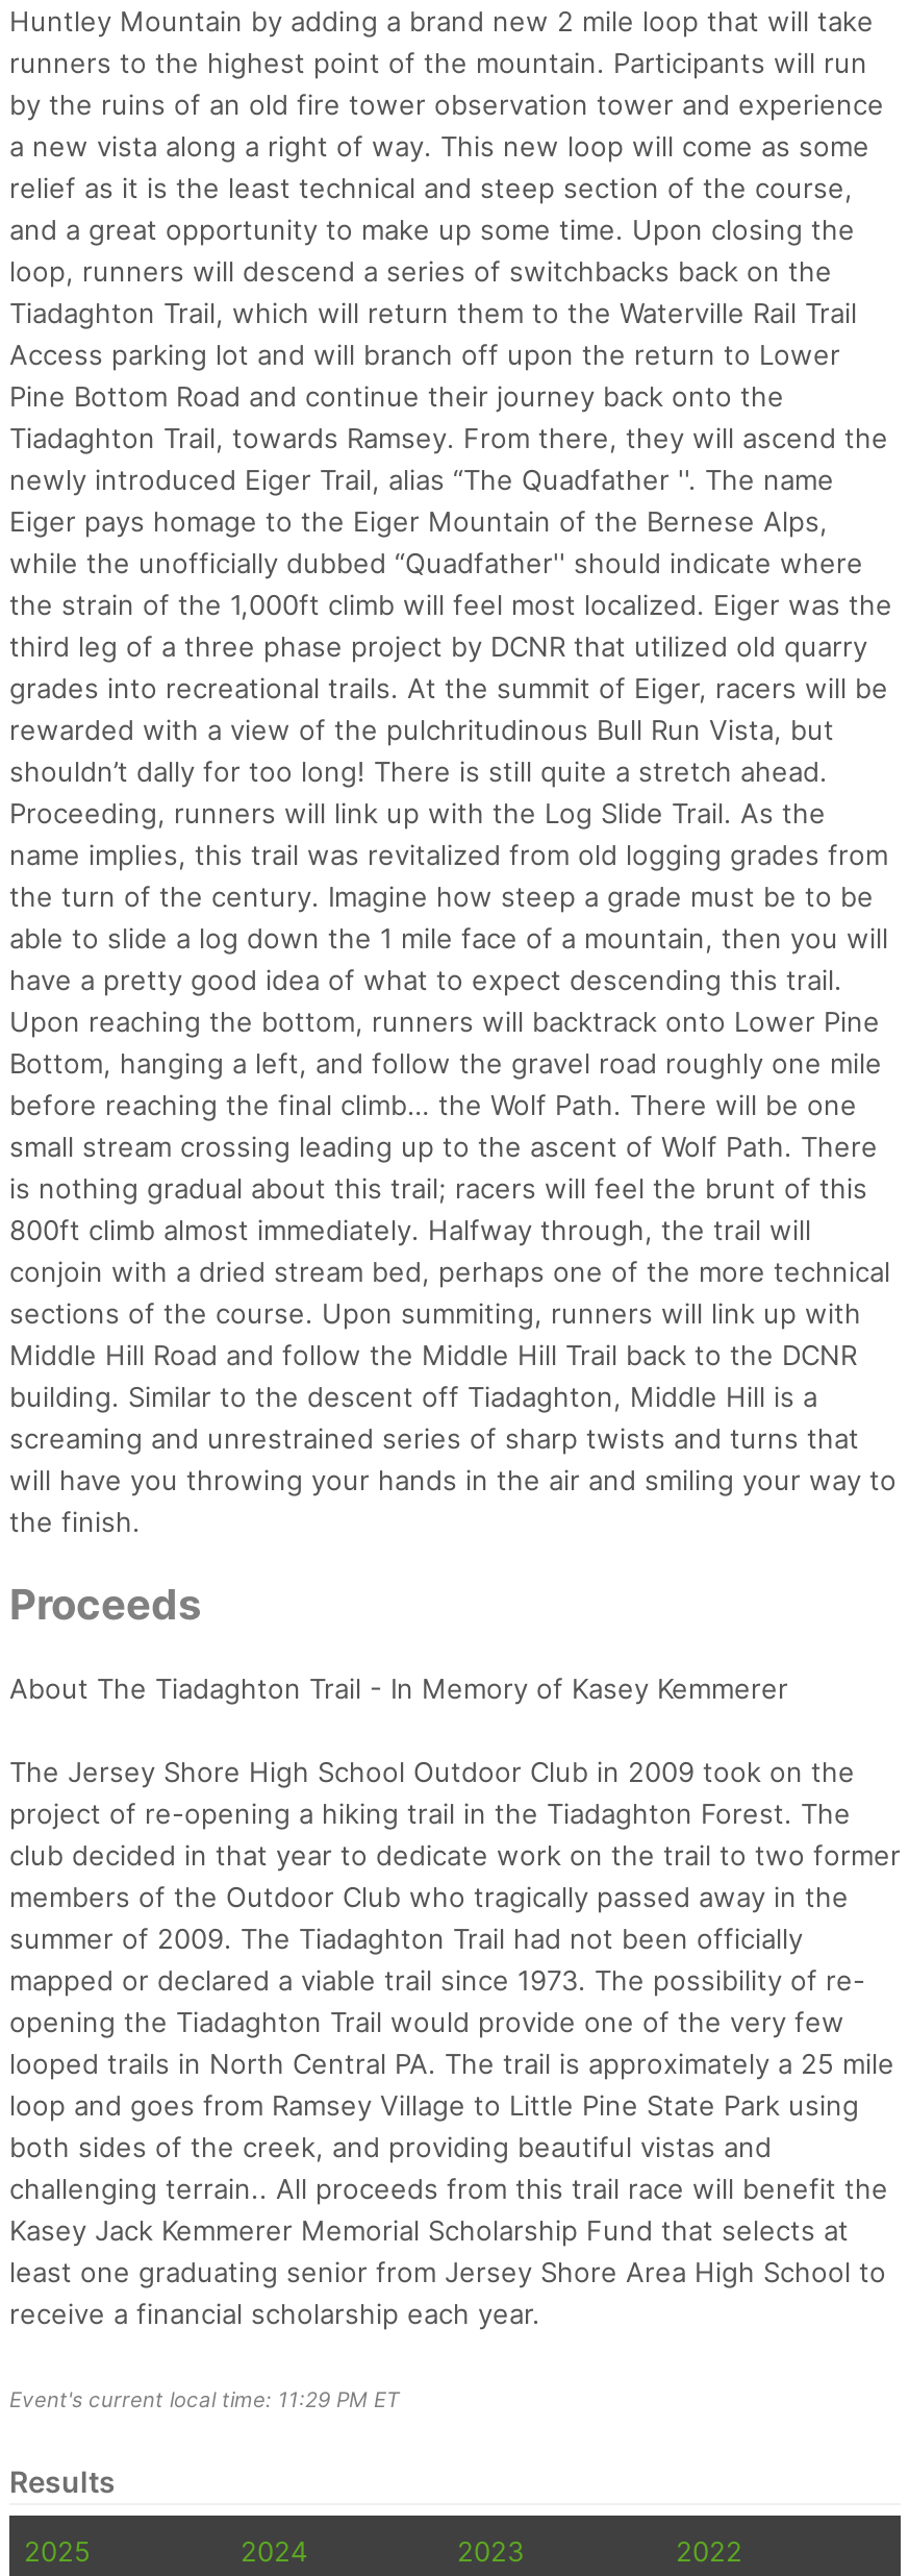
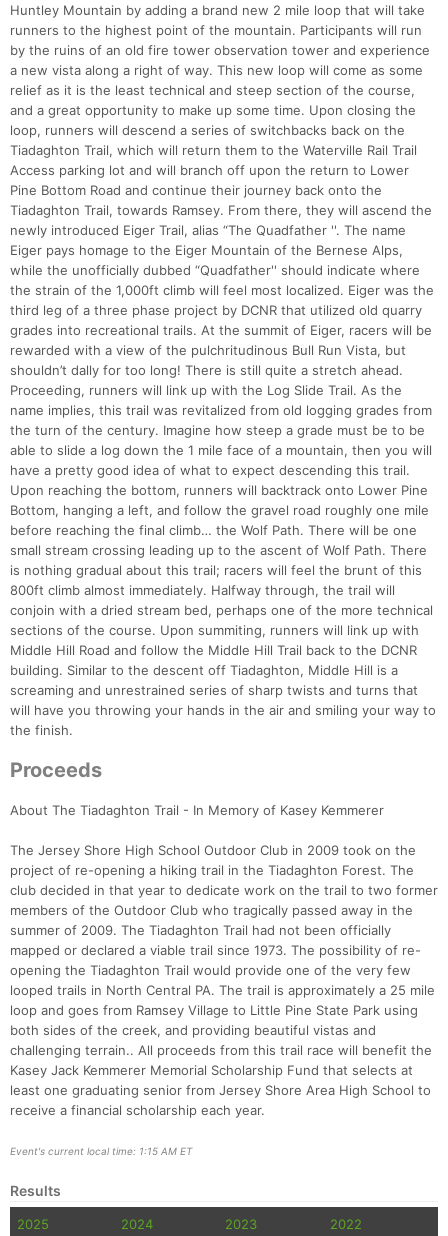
[9,2387,399,2412] Event's current local time: 11:29 PM ET -> [10,1145,192,1157] Event's current local time: 1:15 AM ET

